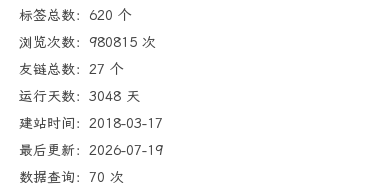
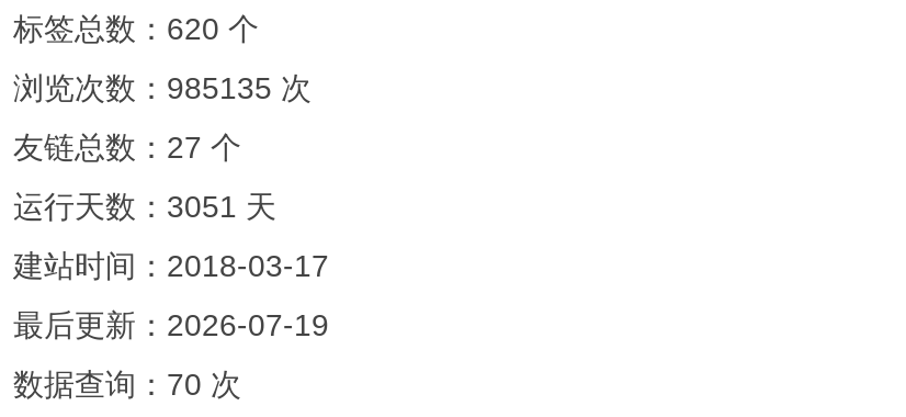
[19,34,156,50] 浏览次数：980815 次 -> [13,73,312,106] 浏览次数：985135 次
[19,88,140,104] 运行天数：3048 天 -> [13,191,276,224] 运行天数：3051 天

